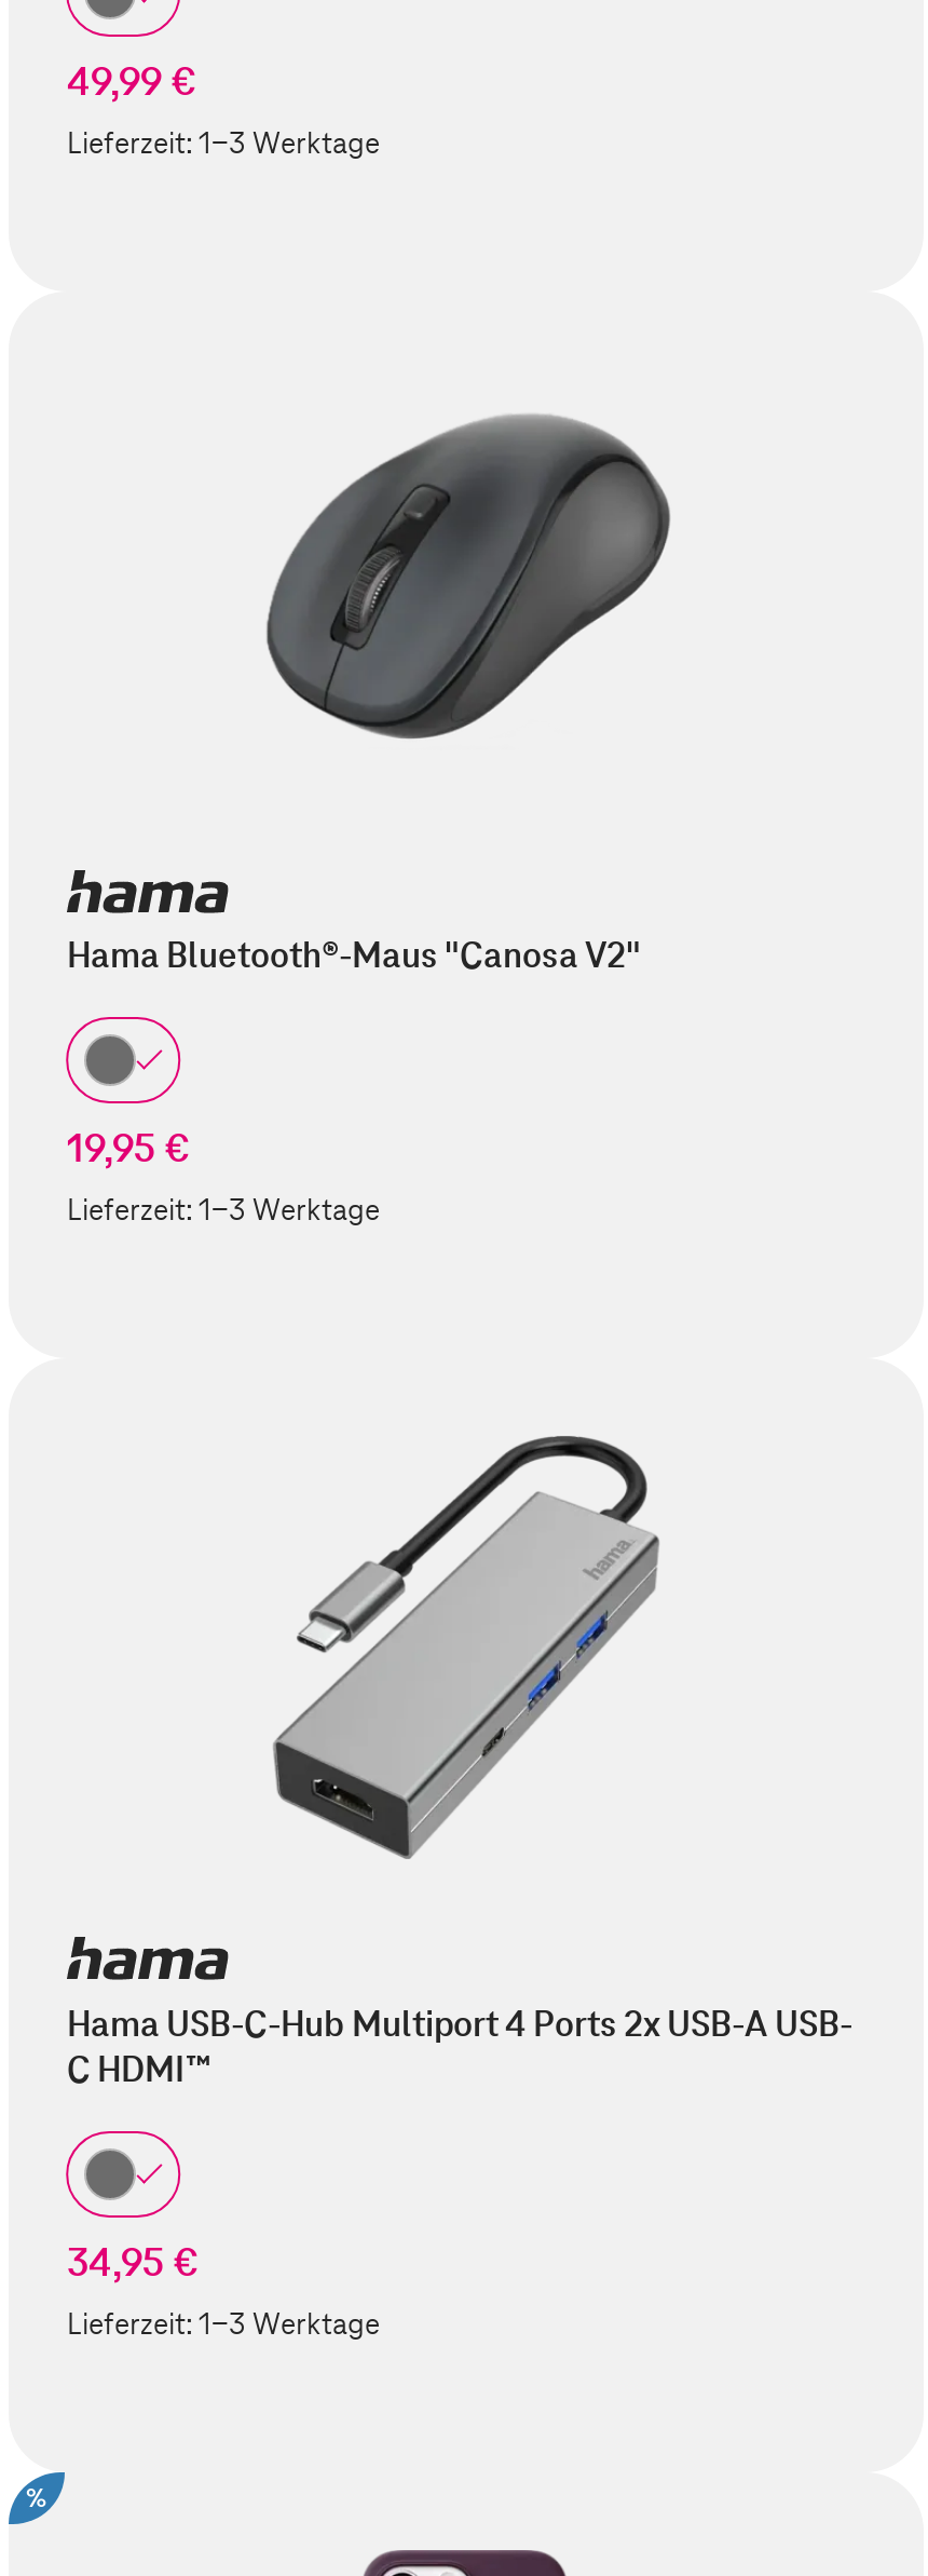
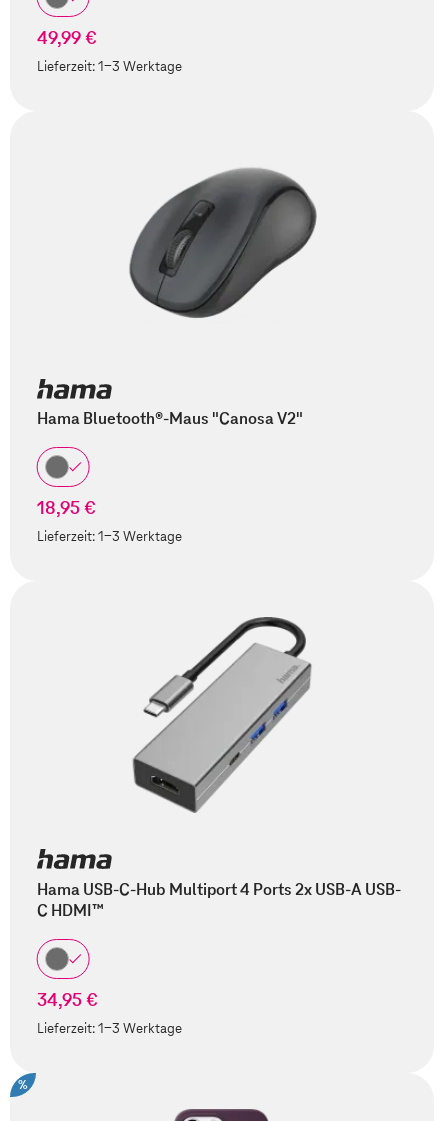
[67,1123,190,1172] 19,95 € -> [37,496,96,519] 18,95 €

